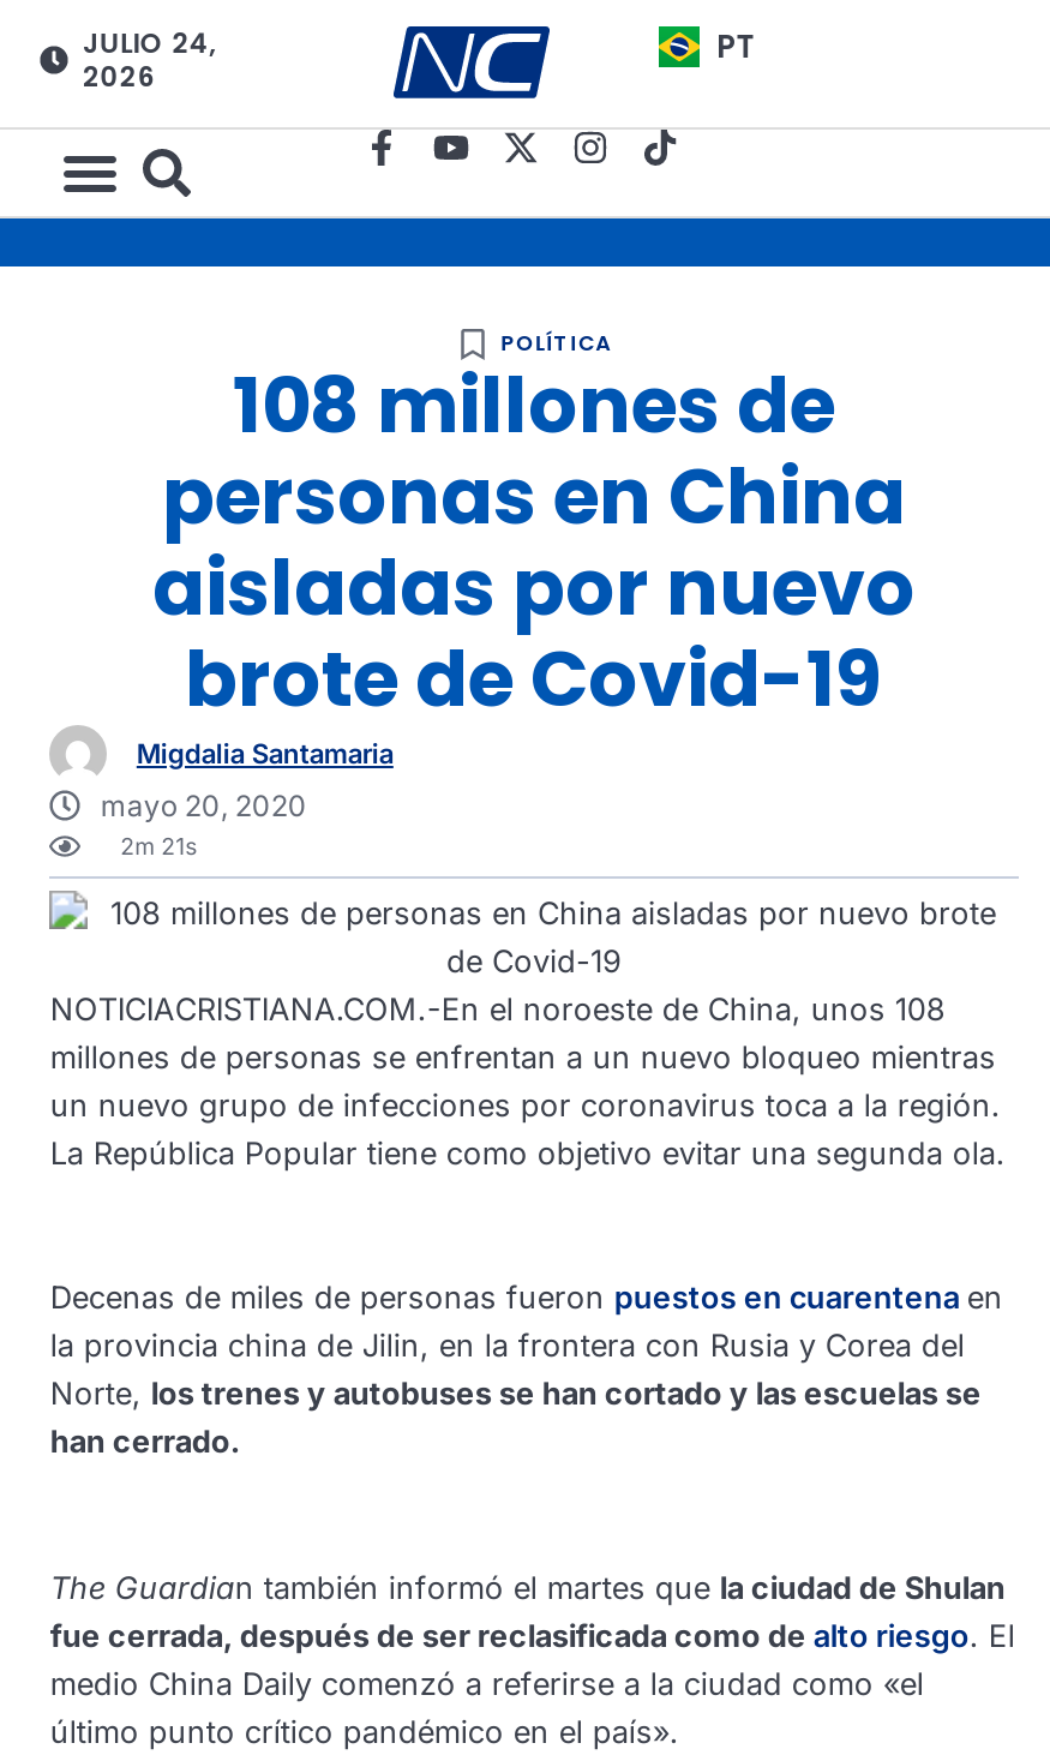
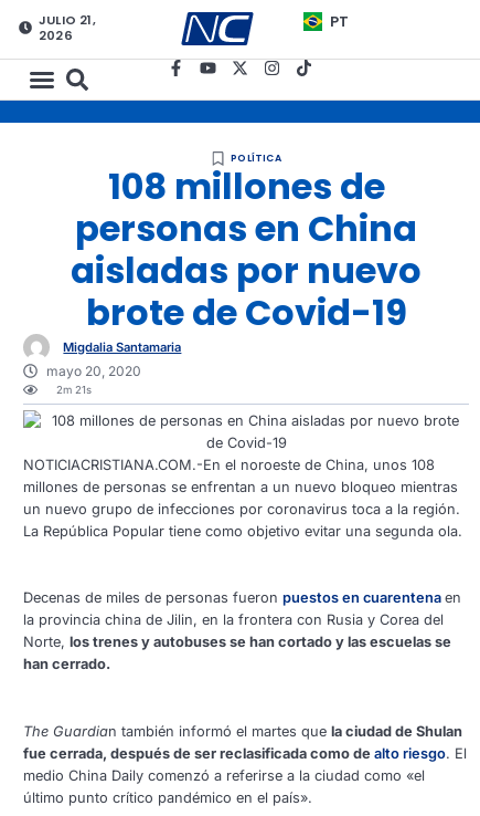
[83,24,217,62] JULIO 24, -> [39,11,96,29] JULIO 21,

